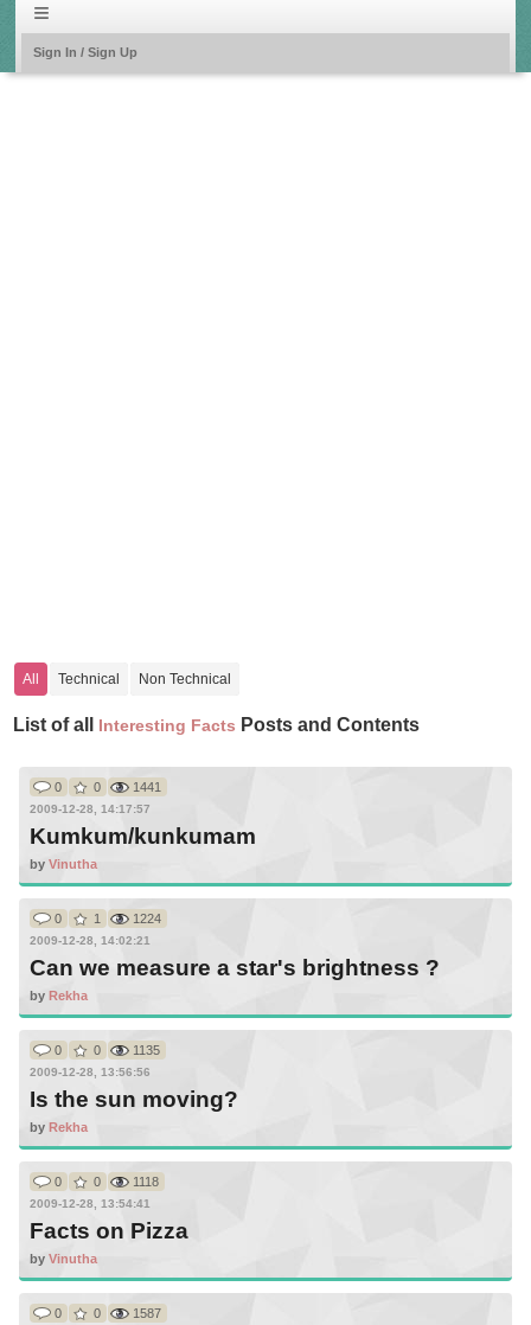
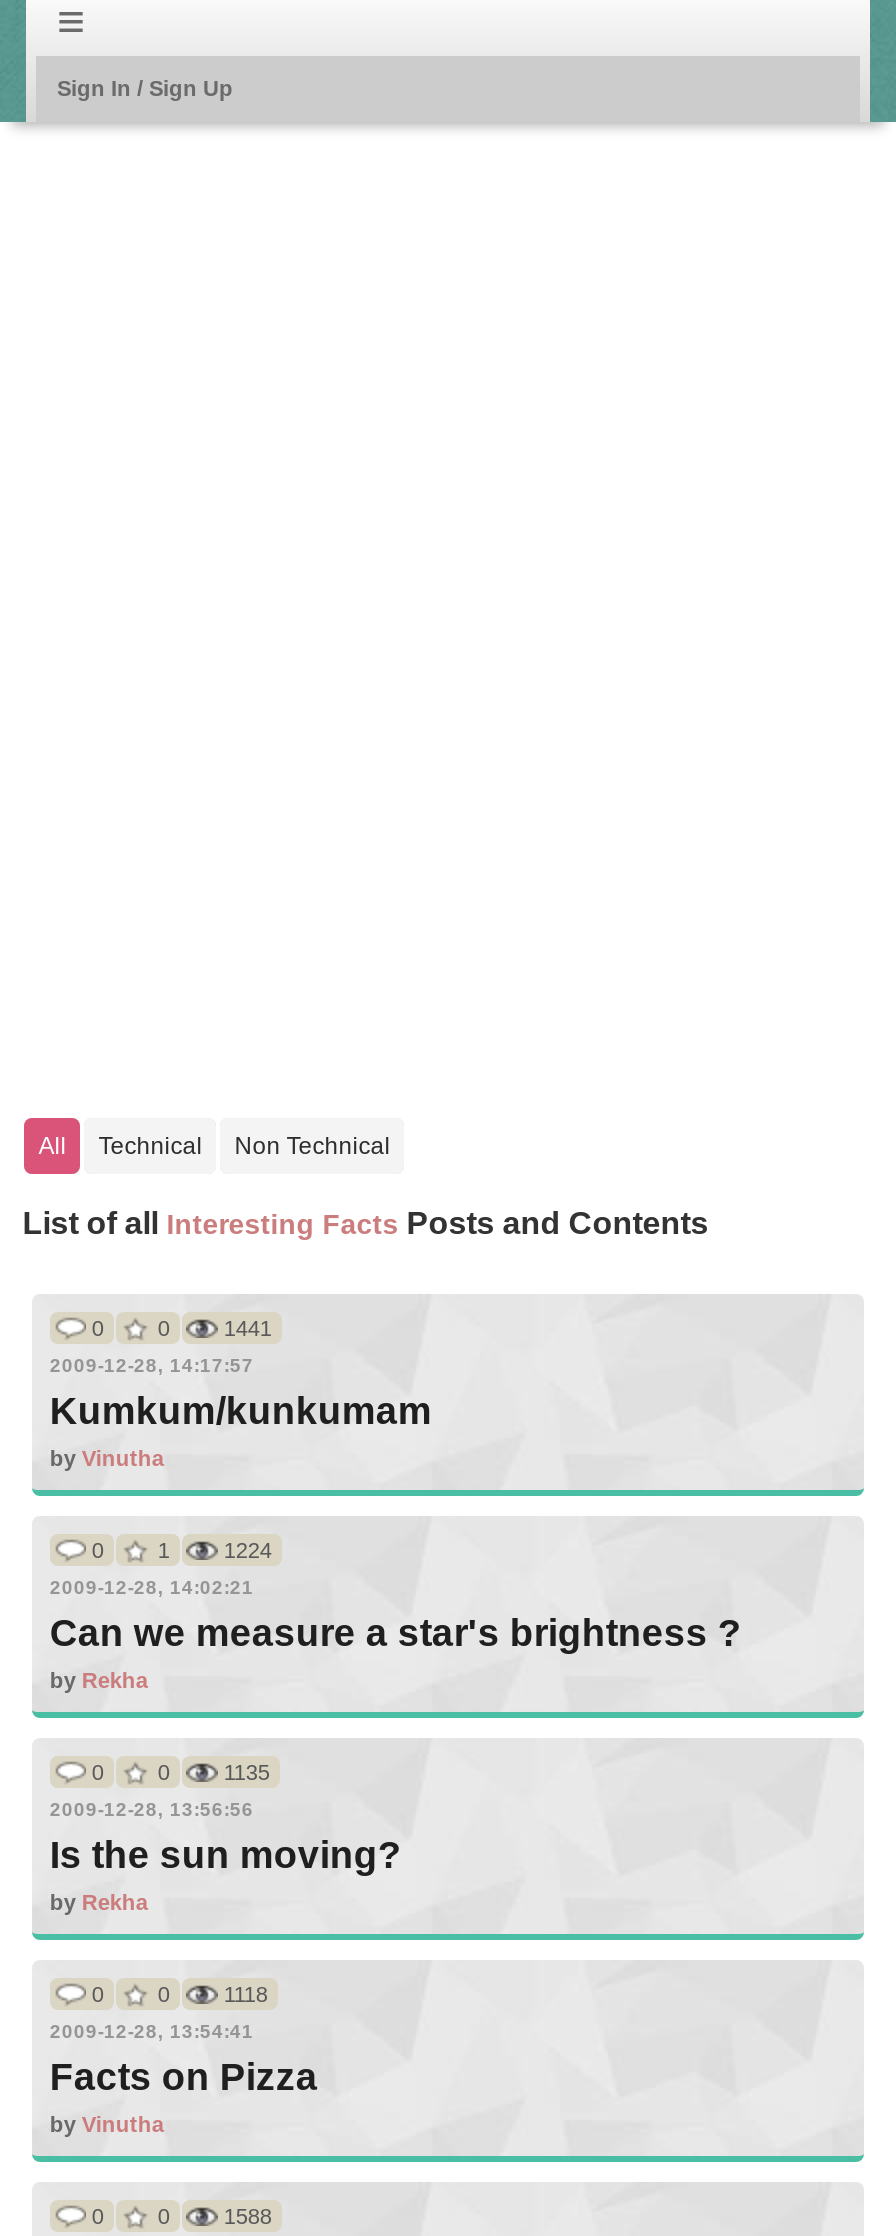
[133,1306,161,1320] 1587 -> [224,2203,272,2227] 1588

